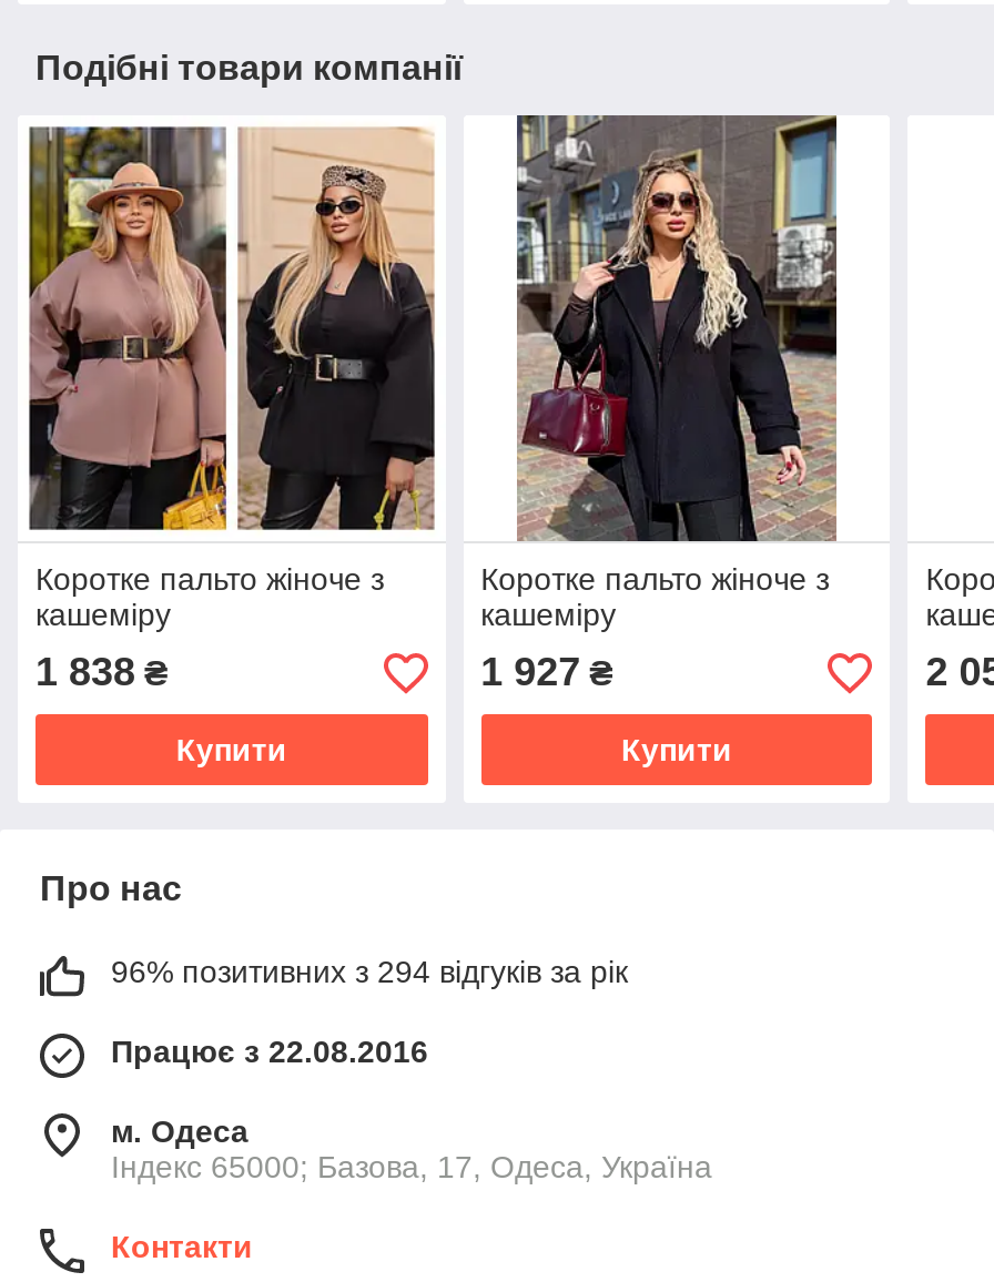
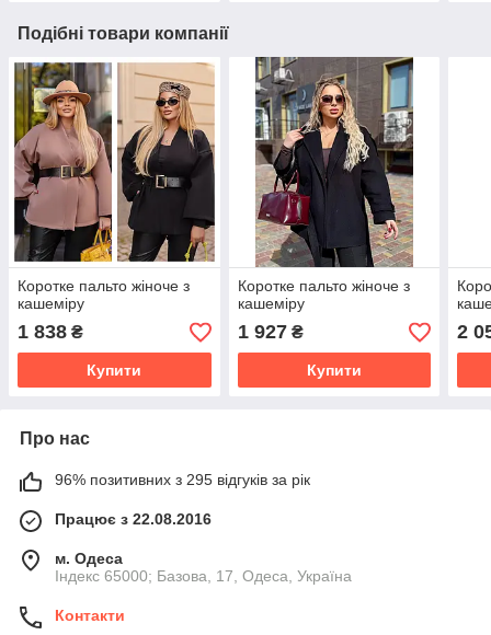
[111,955,628,990] 96% позитивних з 294 відгуків за рік -> [55,471,310,489] 96% позитивних з 295 відгуків за рік

